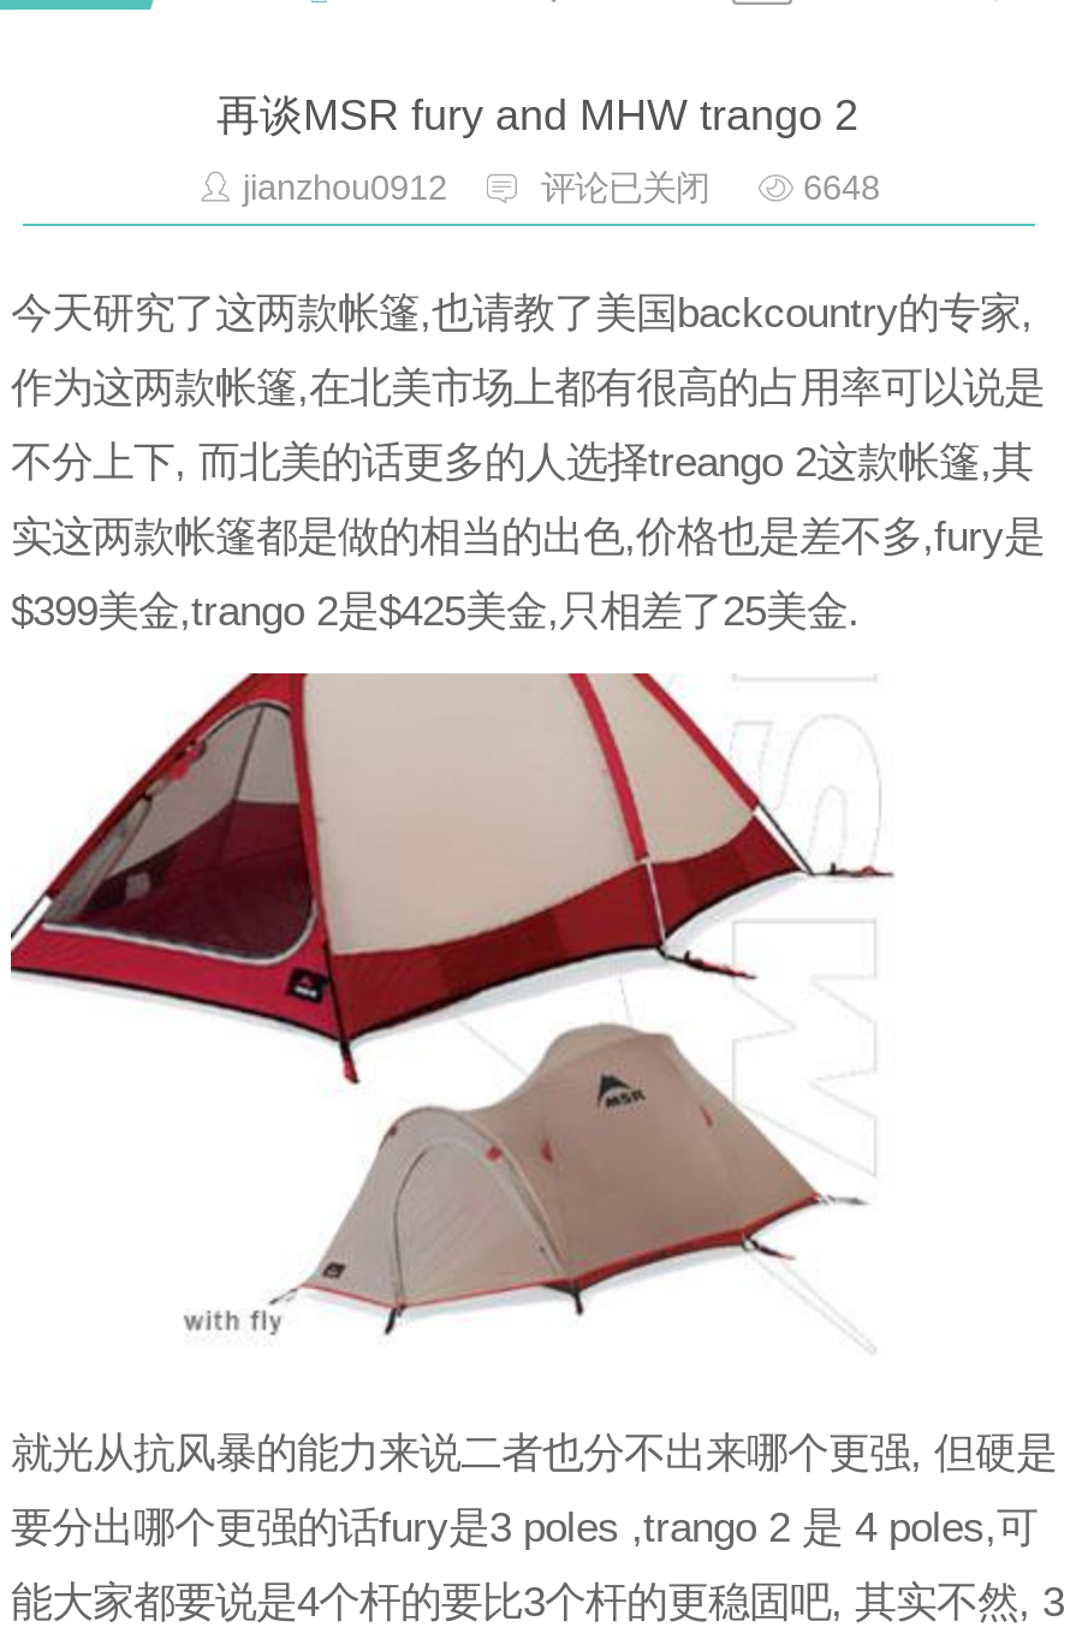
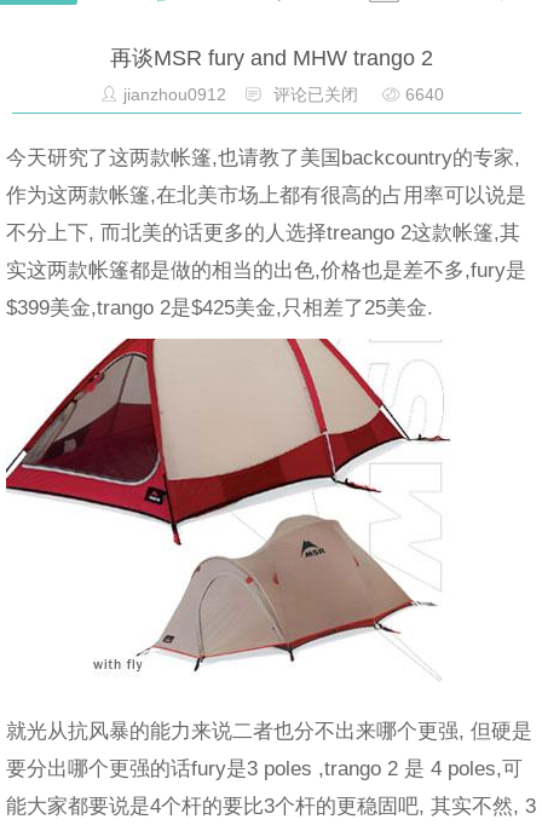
[793,168,880,207] 6648 -> [400,85,443,104] 6640

